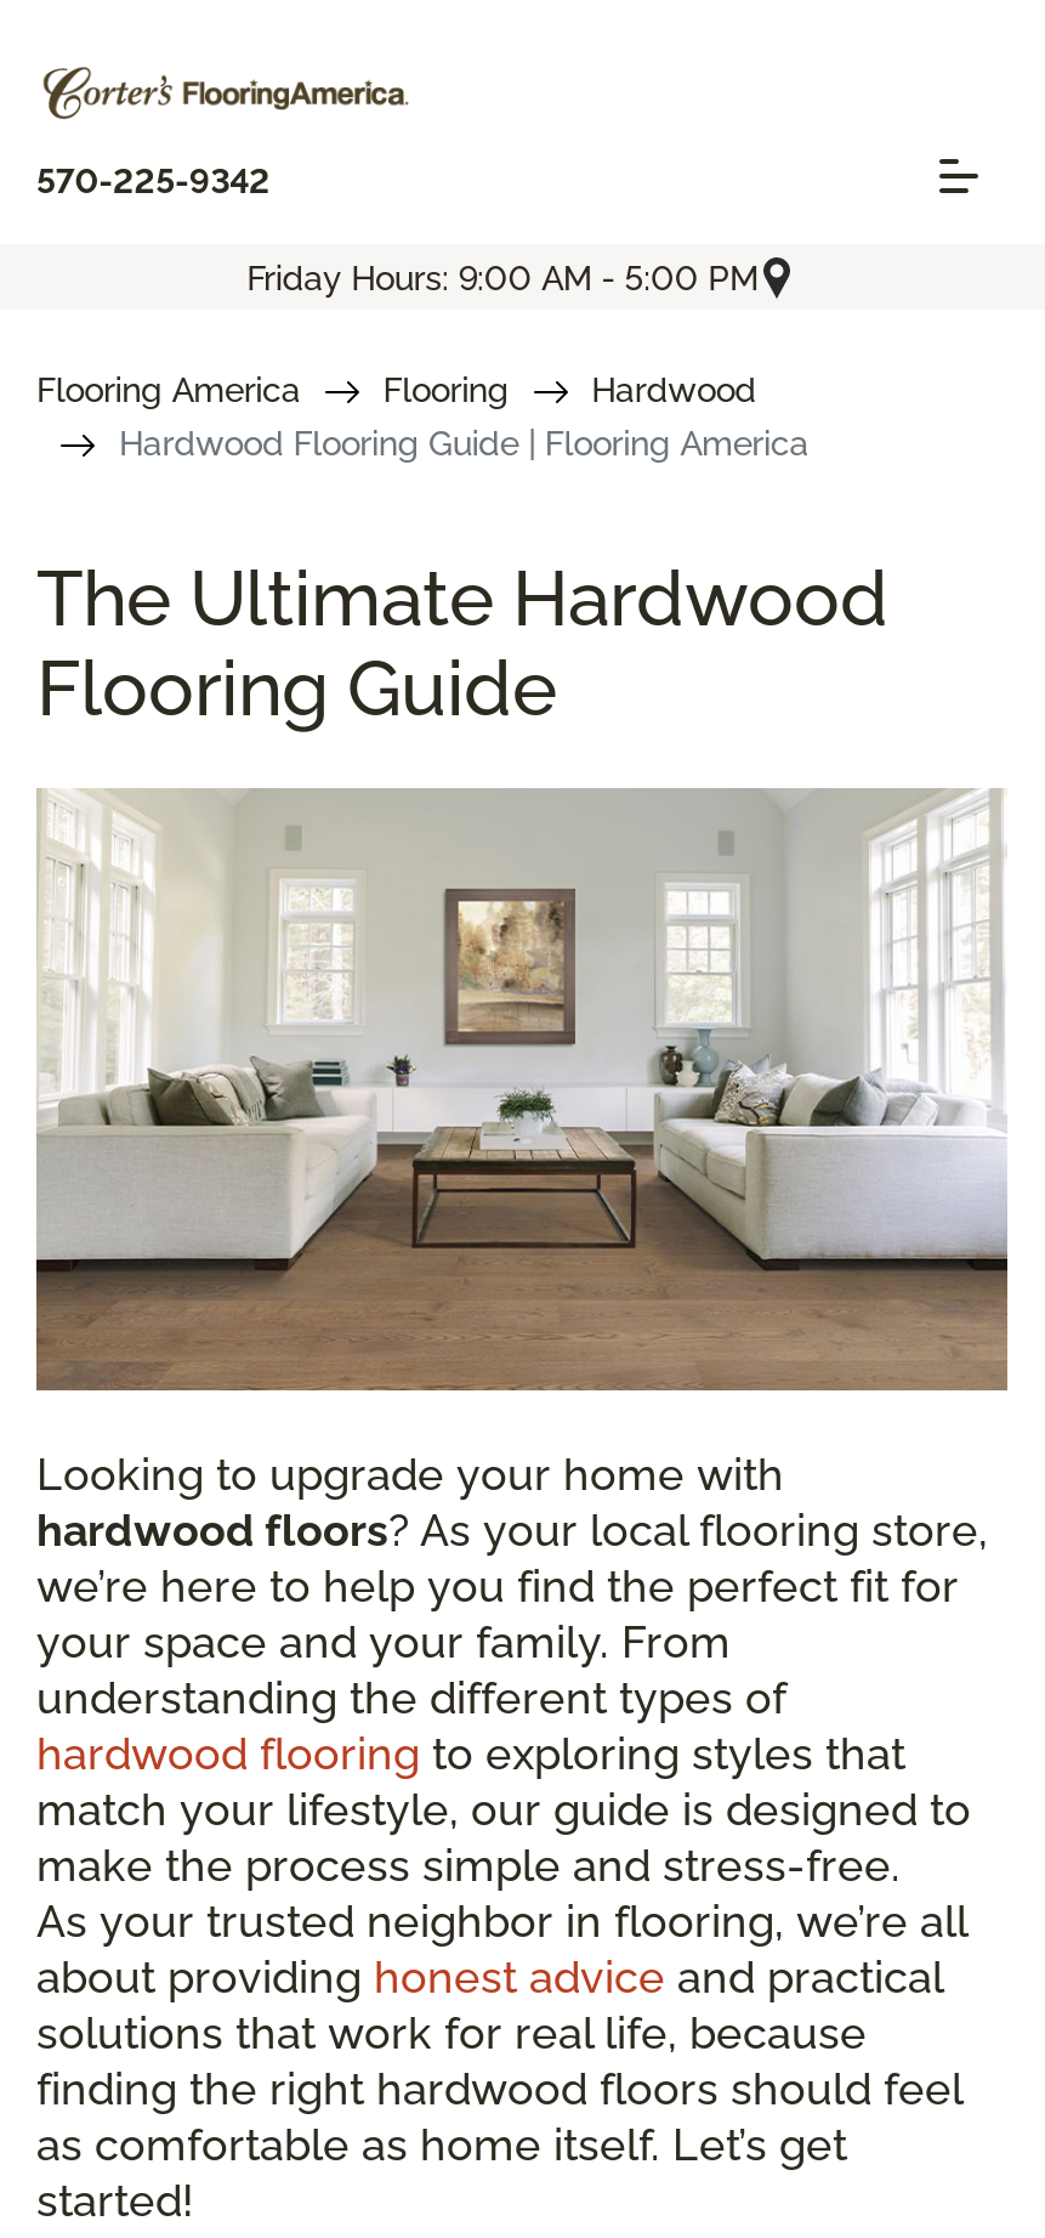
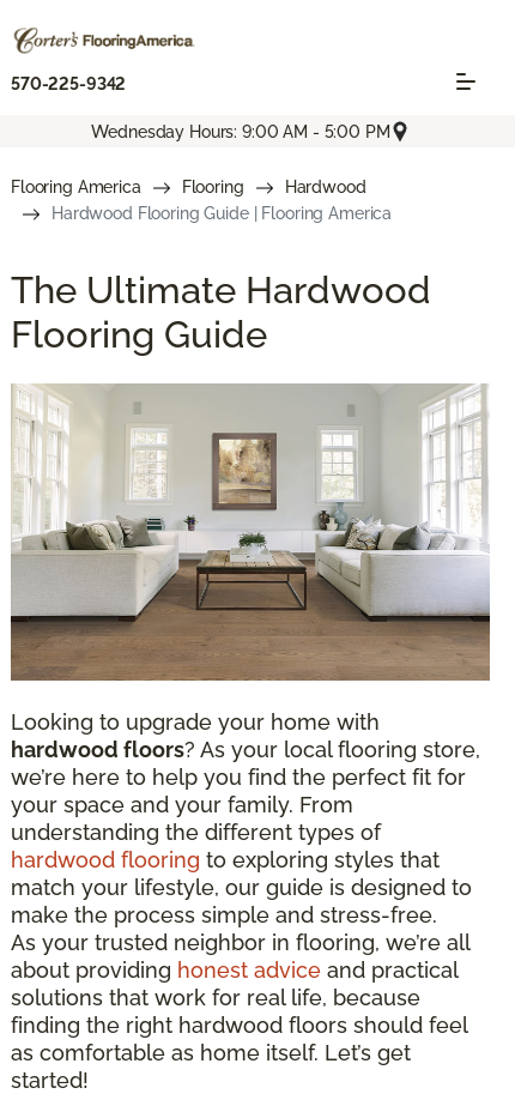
[247,258,758,297] Friday Hours: 9:00 AM - 5:00 PM -> [92,122,390,141] Wednesday Hours: 9:00 AM - 5:00 PM

